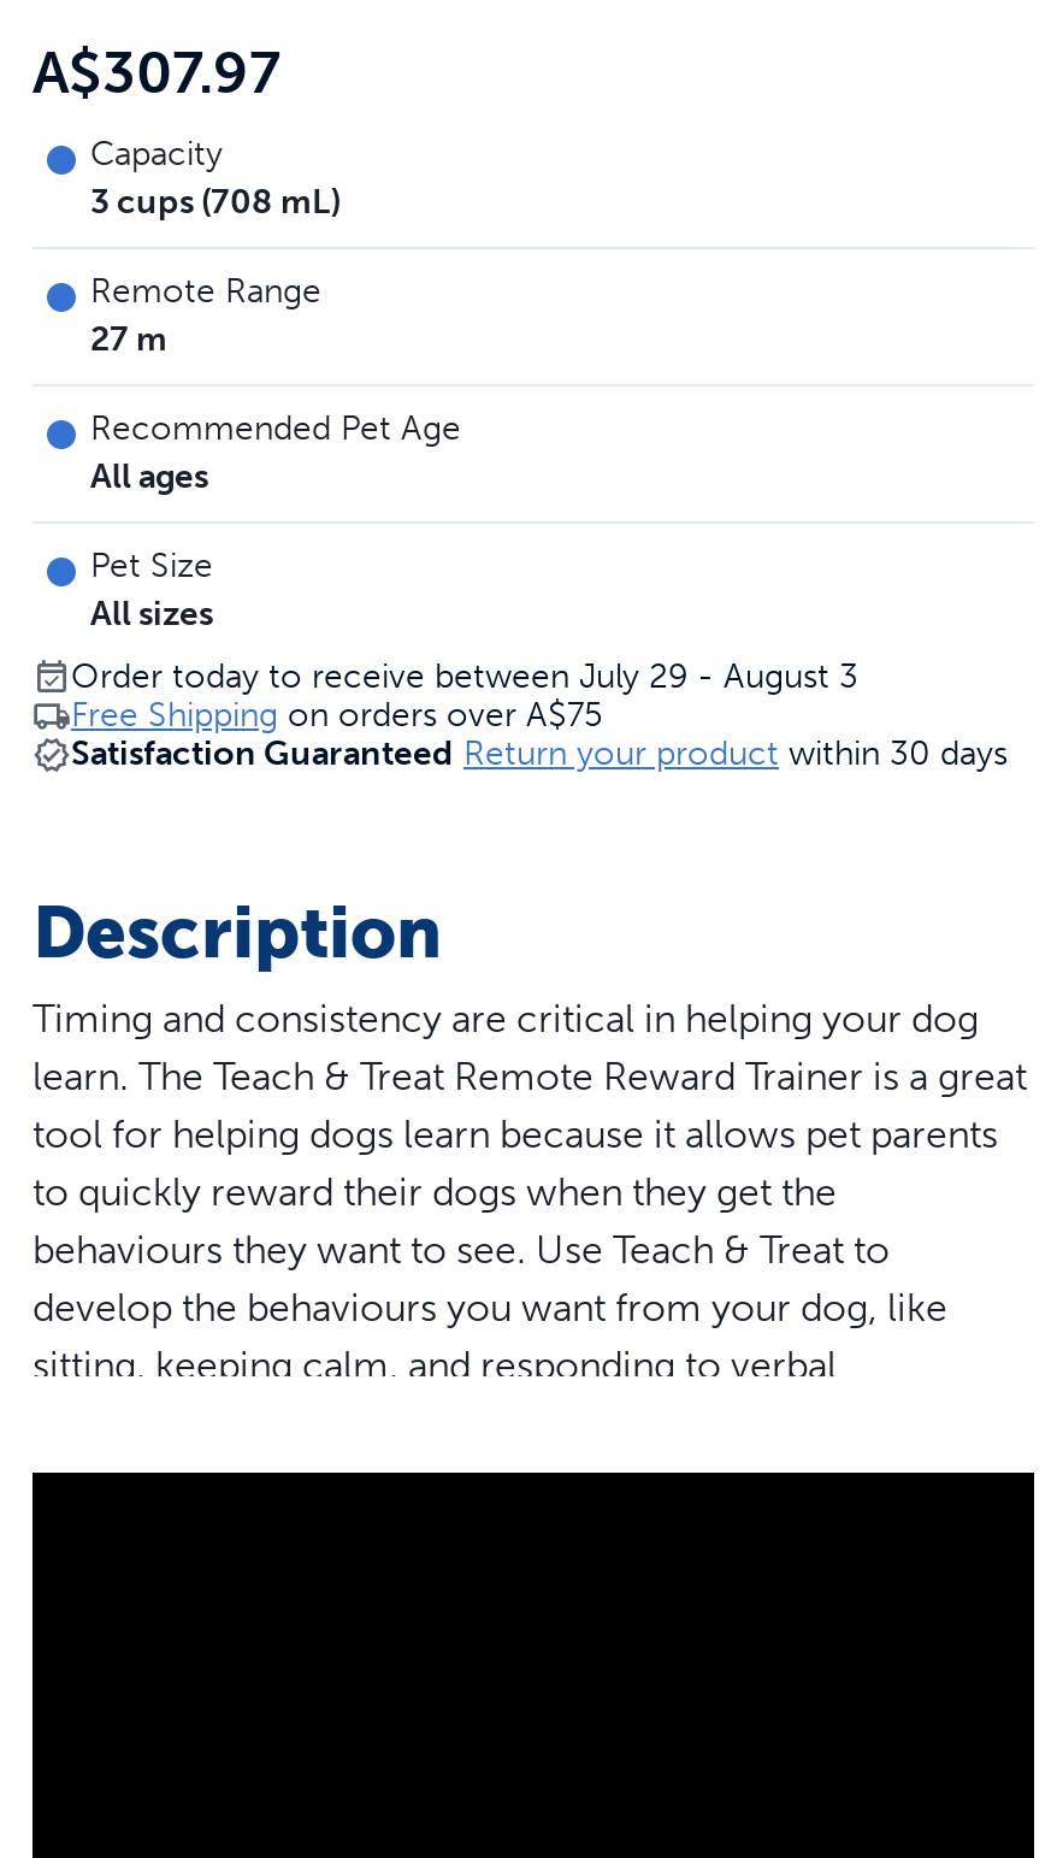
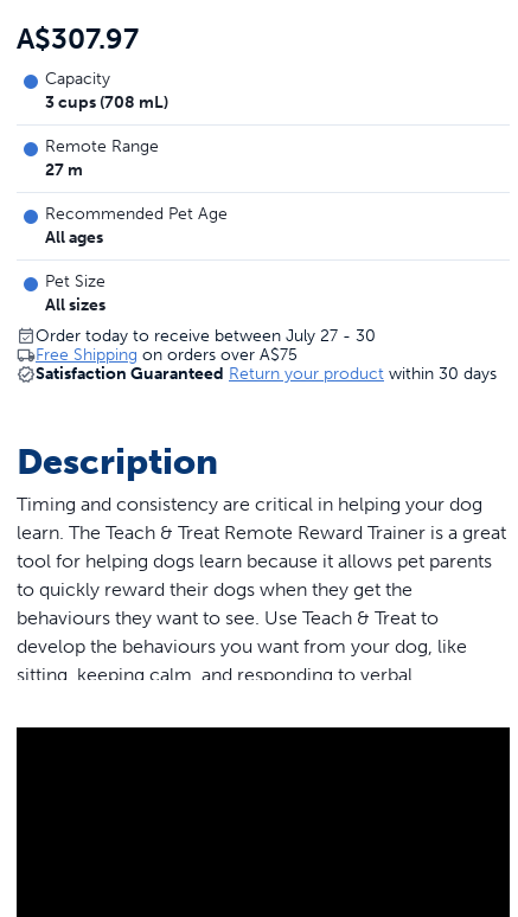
[71,656,858,697] Order today to receive between July 29 - August 3 -> [36,326,376,346] Order today to receive between July 27 - 30

